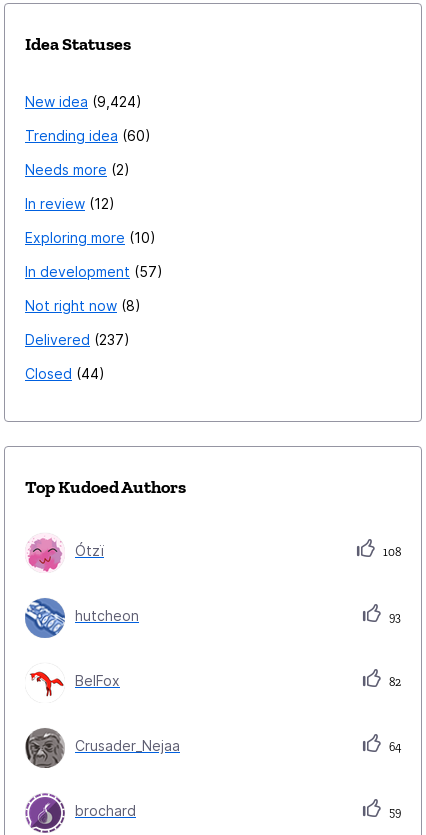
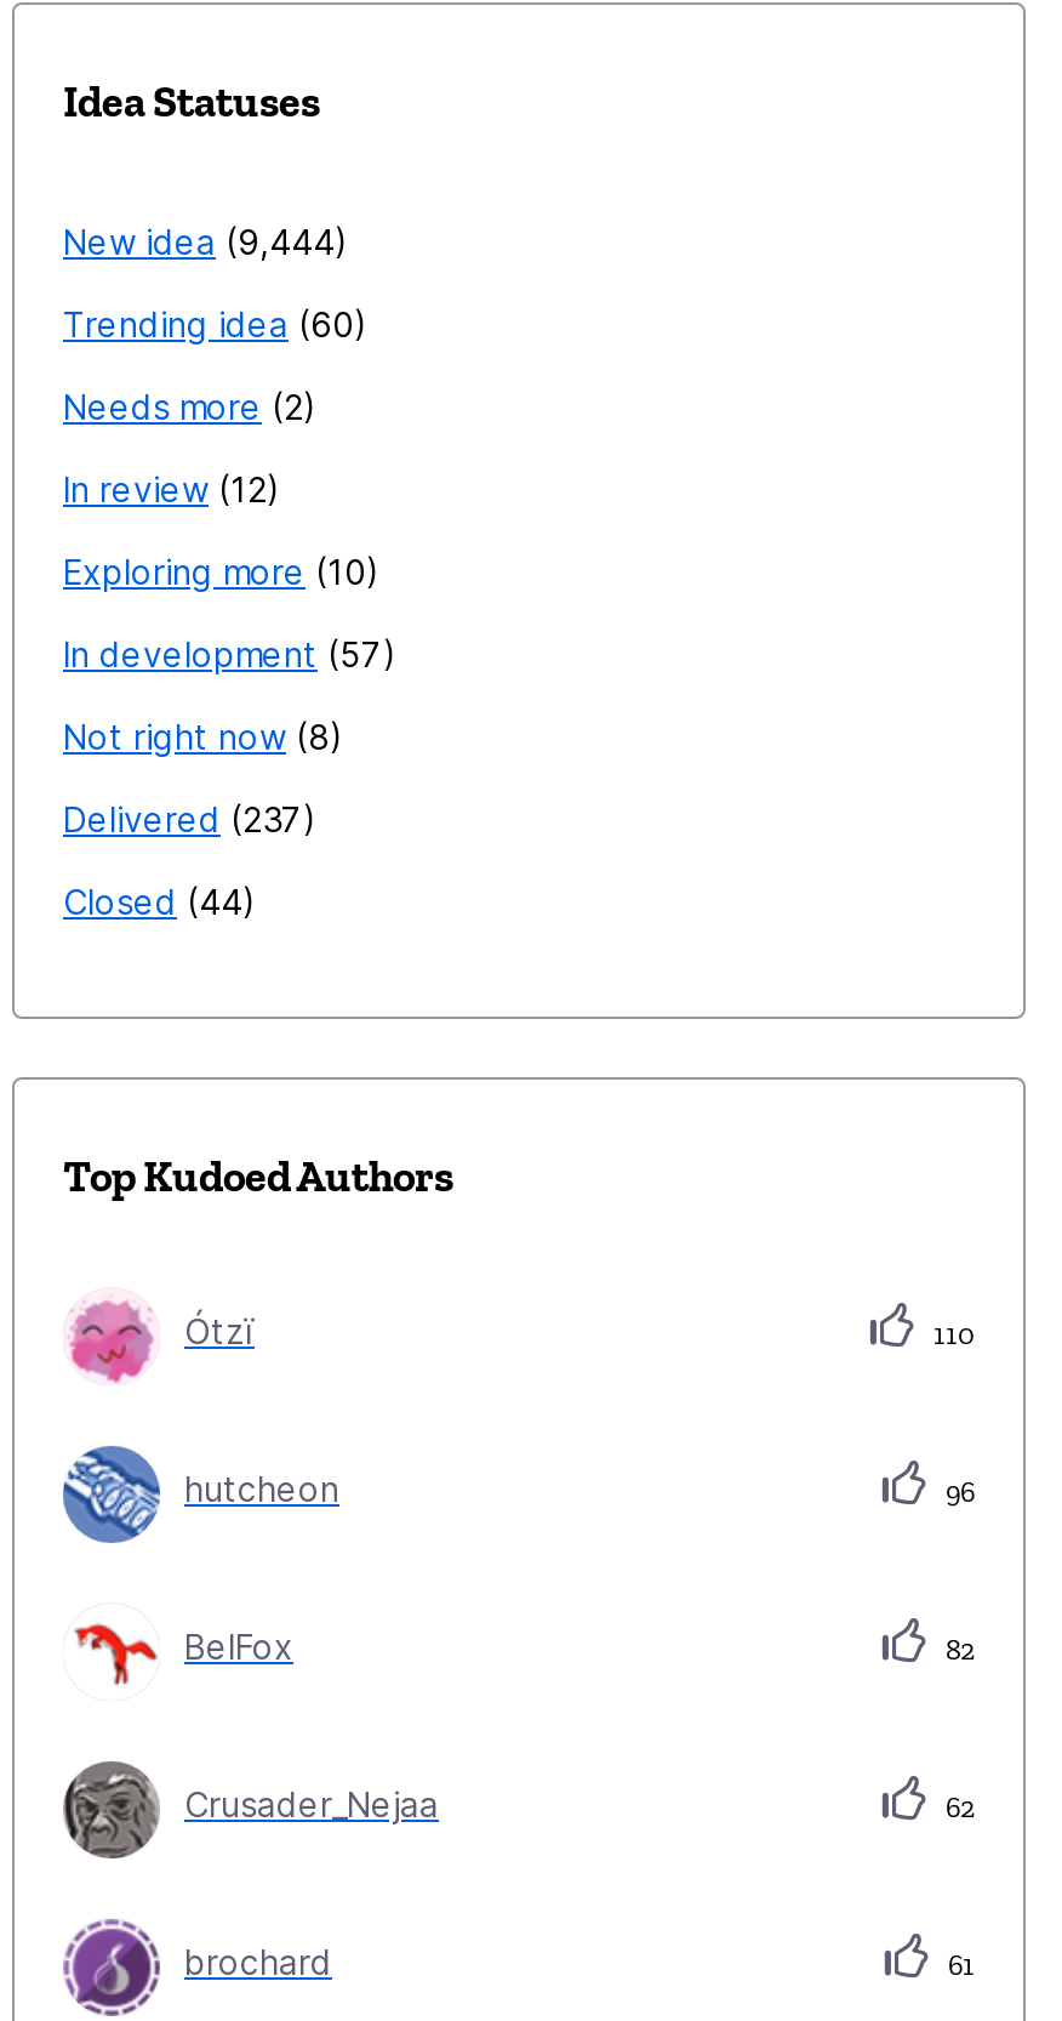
[25,93,136,110] New idea 9,424 -> [63,221,335,262] New idea 9,444
[380,545,401,559] 108 -> [926,1317,975,1351] 110
[386,610,401,624] 93 -> [938,1475,975,1509] 96
[386,740,401,754] 64 -> [938,1791,975,1824] 62
[386,805,401,819] 59 -> [941,1948,975,1982] 61

